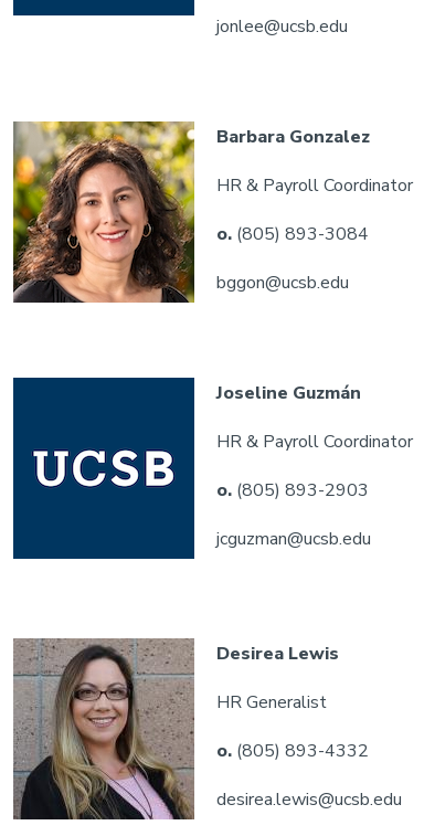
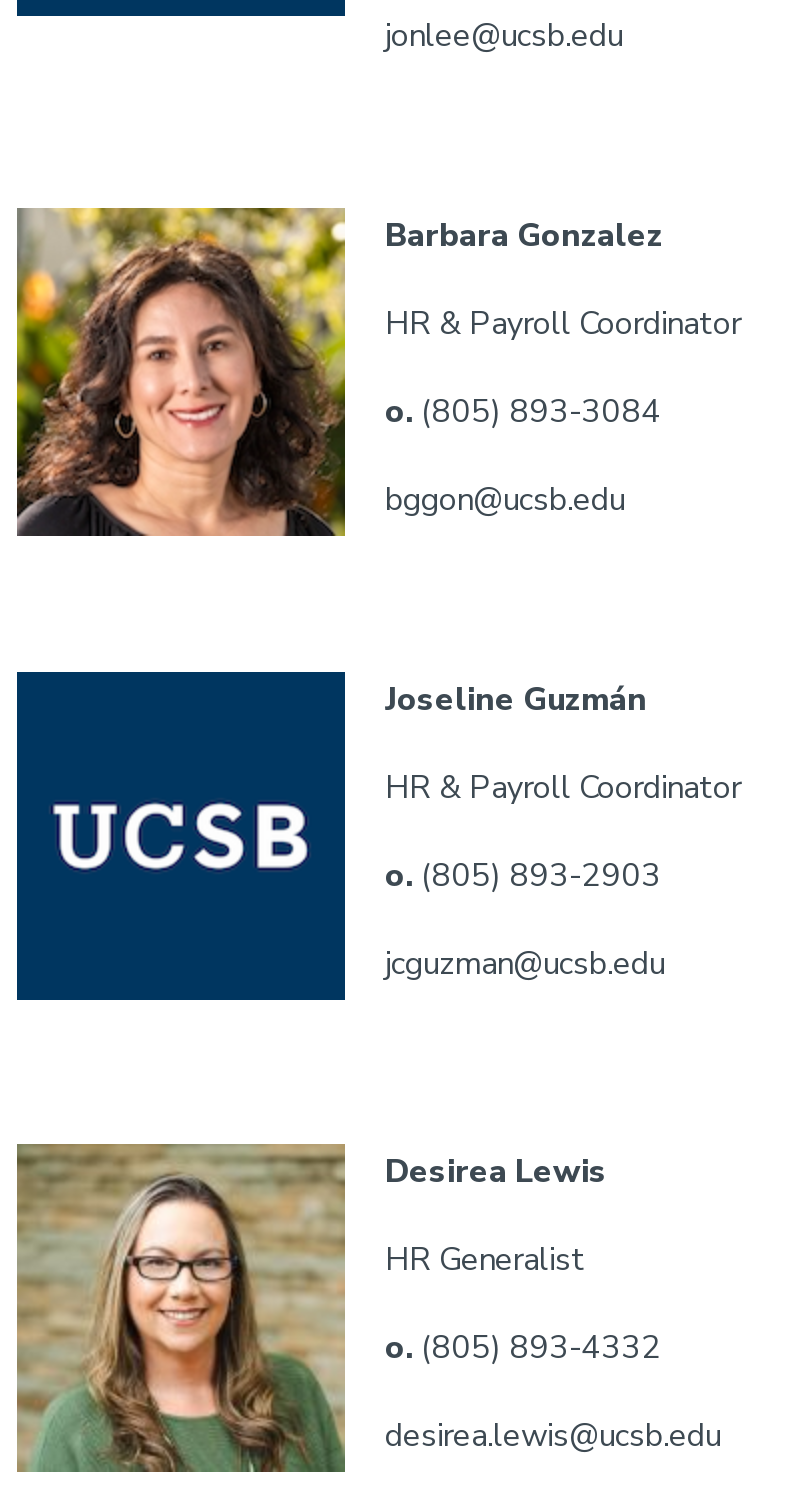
[13,638,194,821] [image] -> [17,1144,345,1474] [image]

